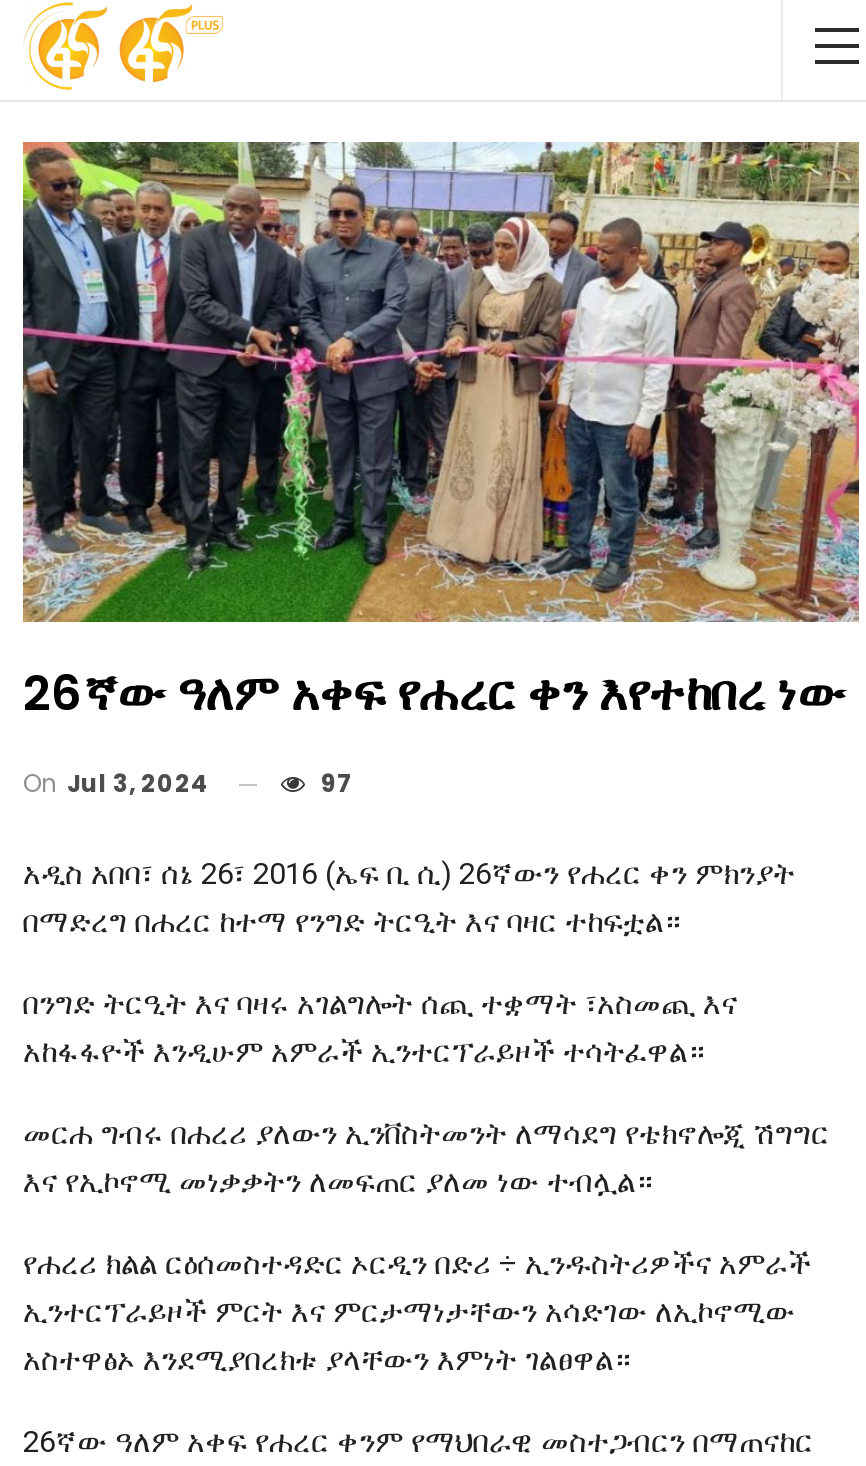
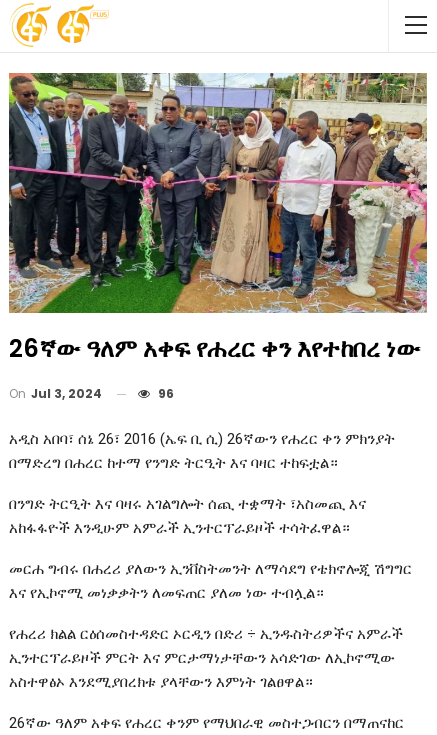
[321,765,353,799] 97 -> [158,385,174,402] 96

